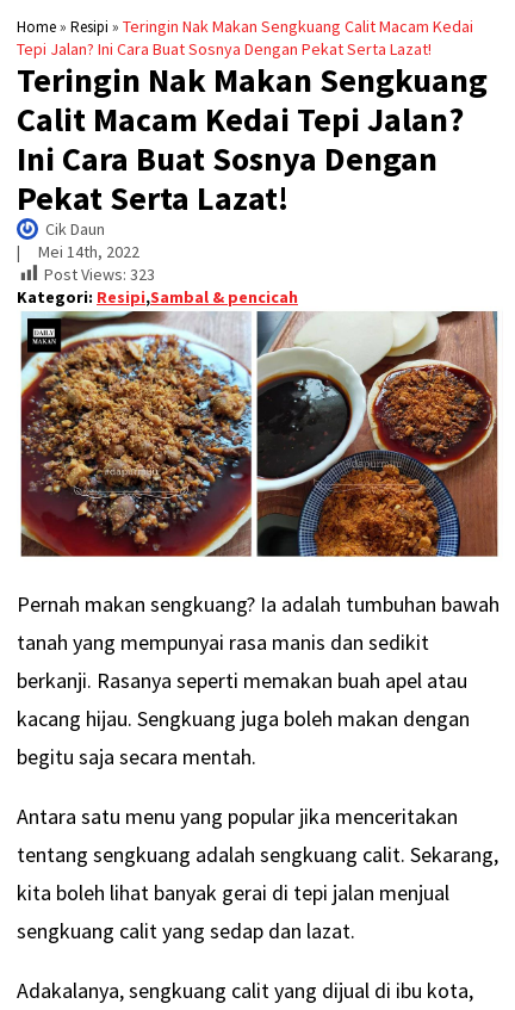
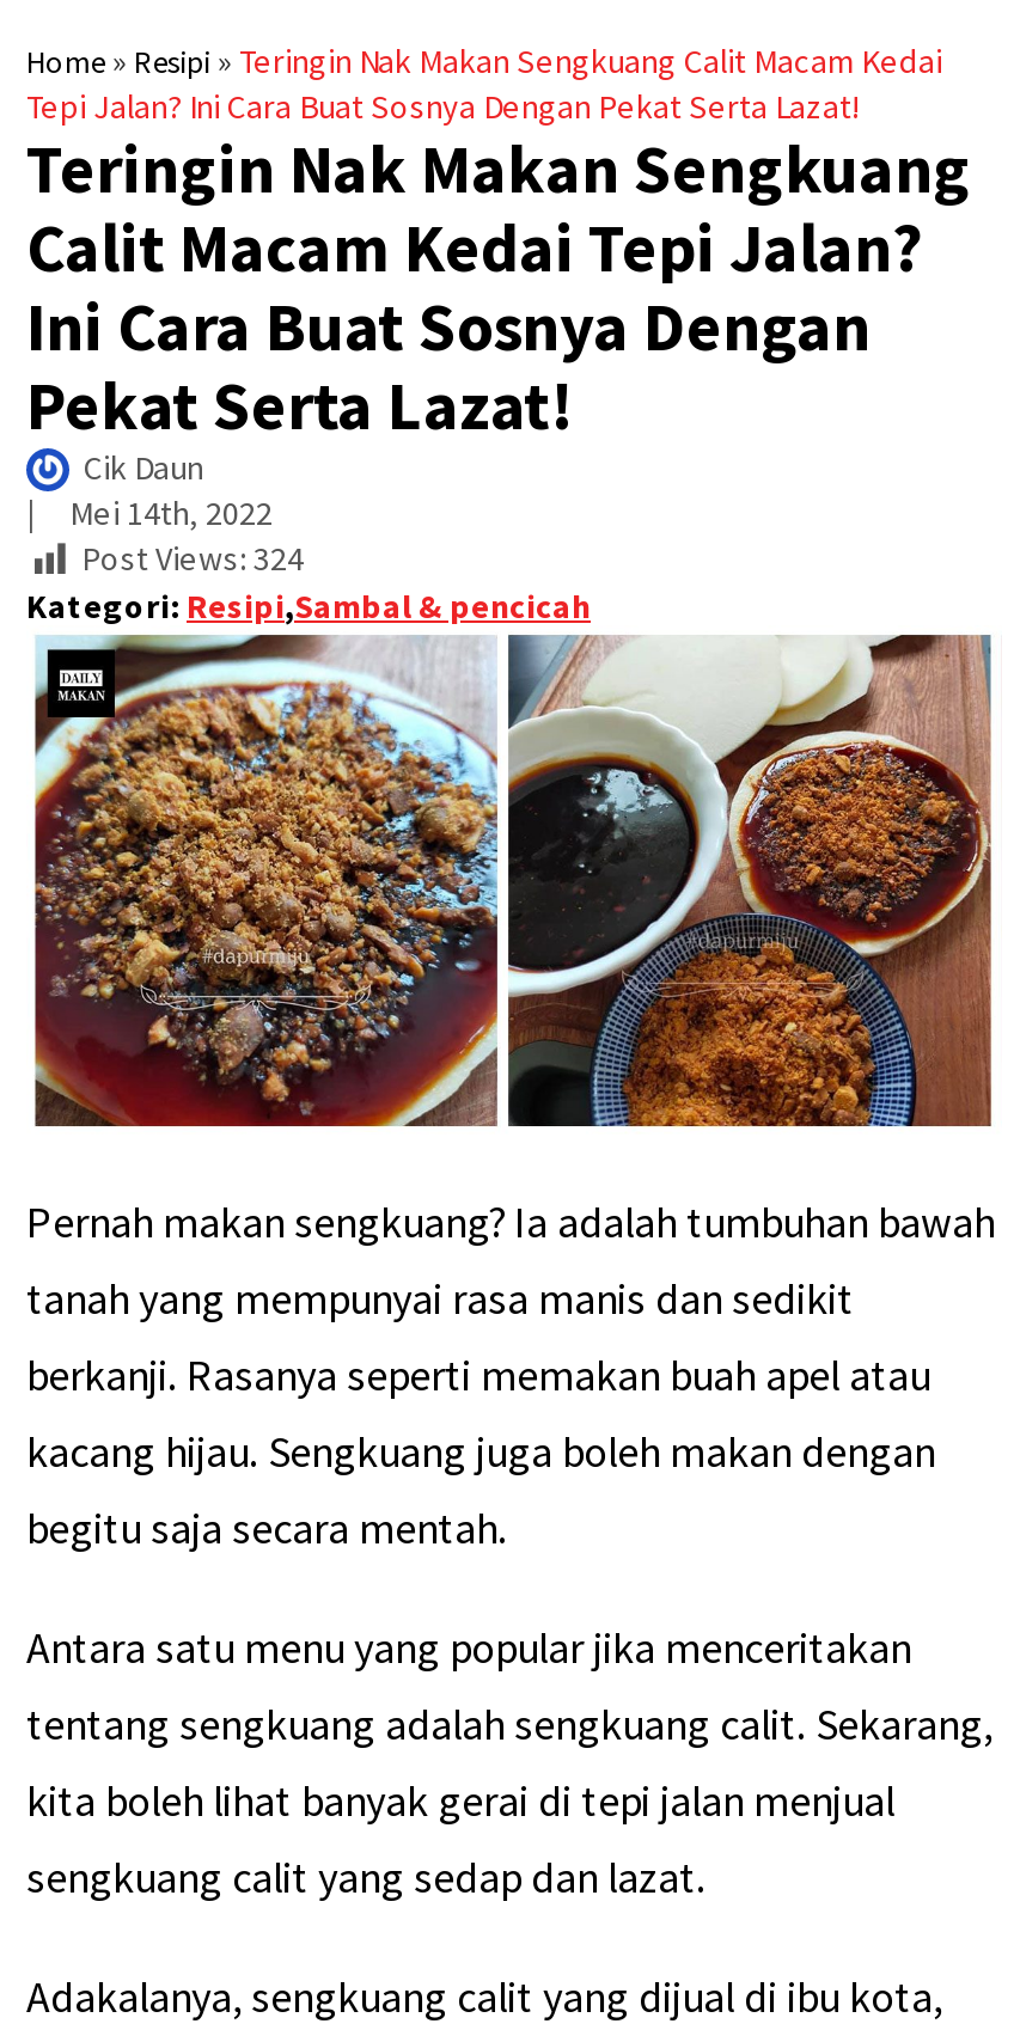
[44,263,155,284] Post Views: 323 -> [81,538,304,581] Post Views: 324

